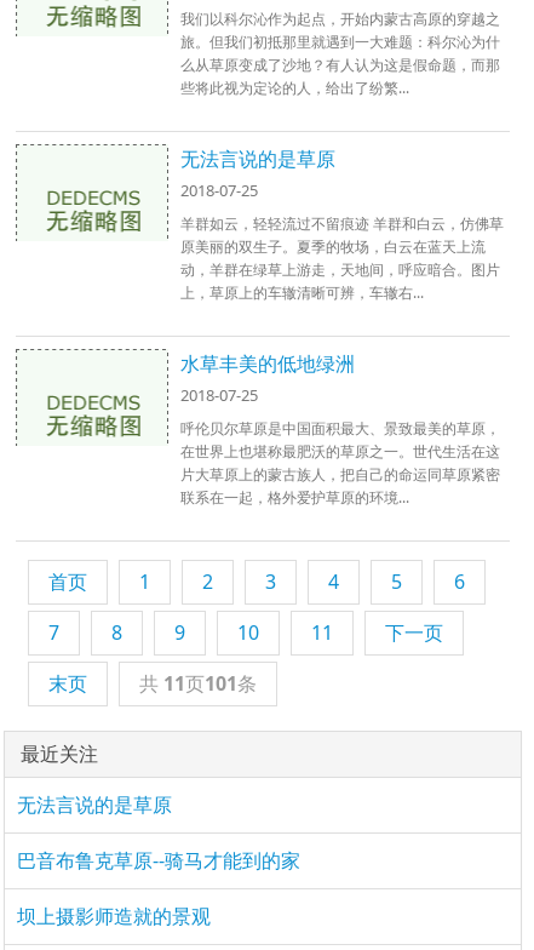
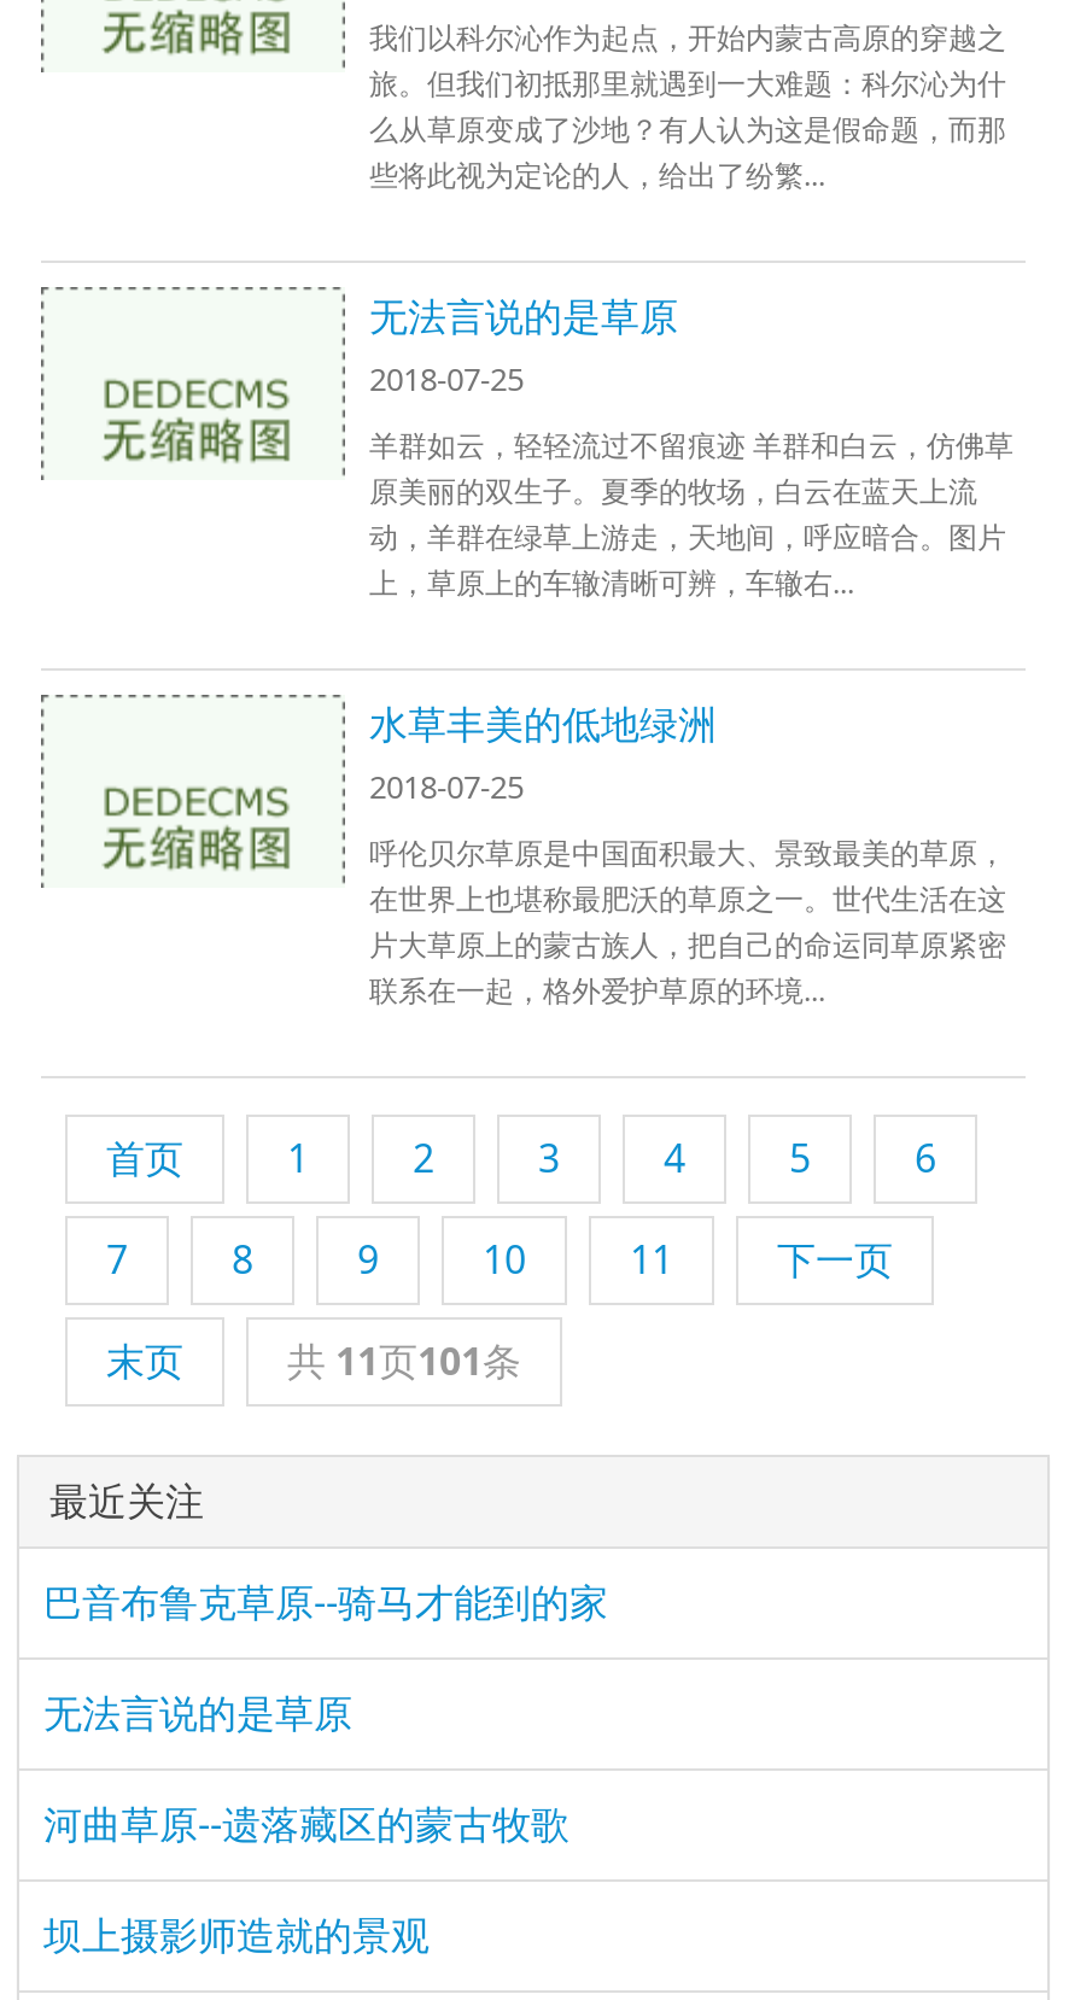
none -> [43,1796,569,1849] 河曲草原--遗落藏区的蒙古牧歌
moved [17,846,300,873] -> [43,1574,608,1627]: 巴音布鲁克草原--骑马才能到的家

